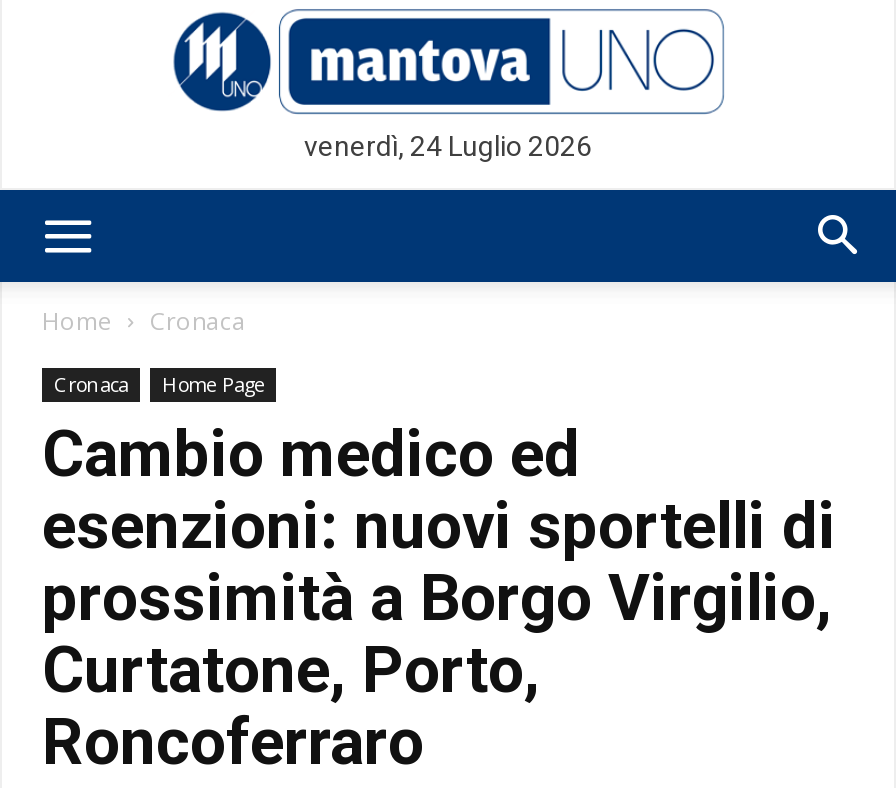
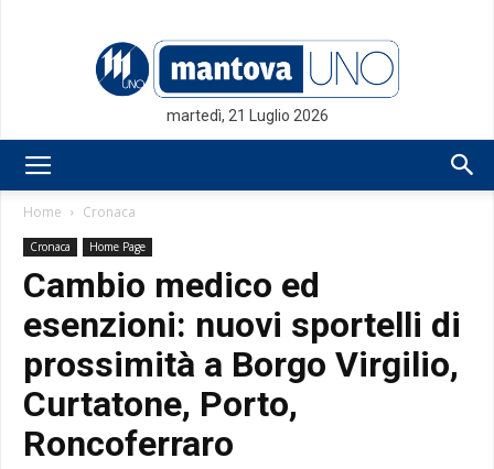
[304,130,592,162] venerdì, 24 Luglio 2026 -> [166,107,328,124] martedì, 21 Luglio 2026

